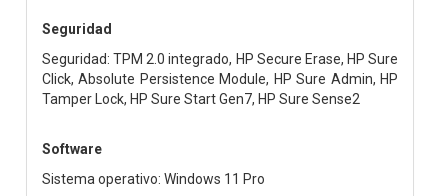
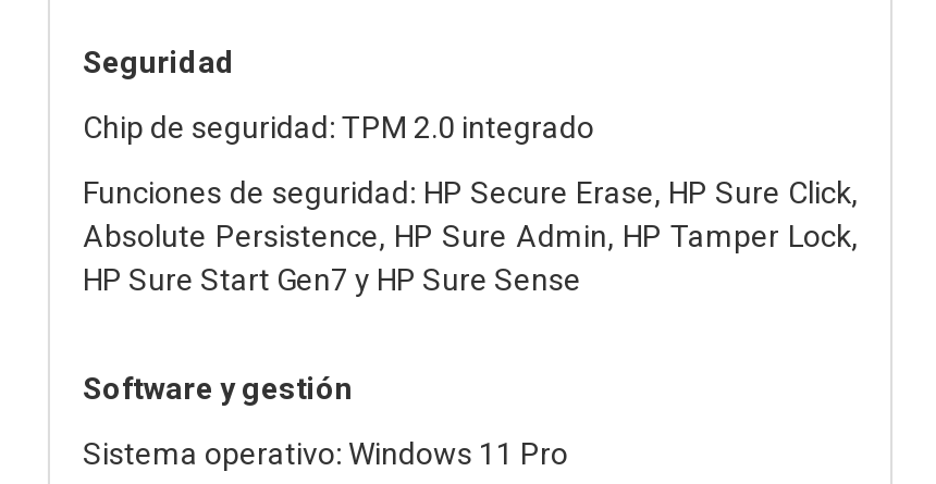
[42,51,398,157] Seguridad: TPM 2.0 integrado, HP Secure Erase, HP Sure | Click, Absolute Persistence Module, HP Sure Admin, HP | Tamper Lock, HP Sure Start Gen7, HP Sure Sense2 | Software -> [83,109,858,405] Chip de seguridad: TPM 2.0 integrado | Funciones de seguridad: HP Secure Erase, HP Sure Click, | Absolute Persistence, HP Sure Admin, HP Tamper Lock, | HP Sure Start Gen7 y HP Sure Sense | Software y gestión

